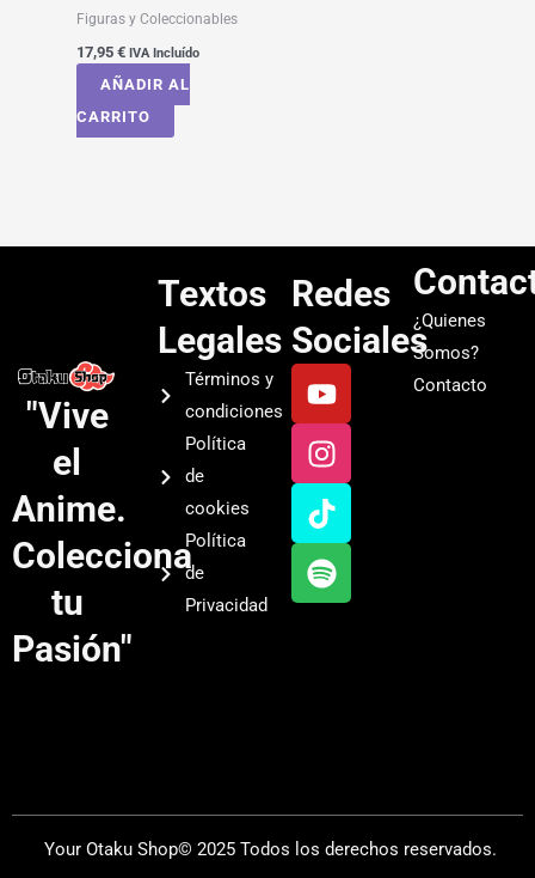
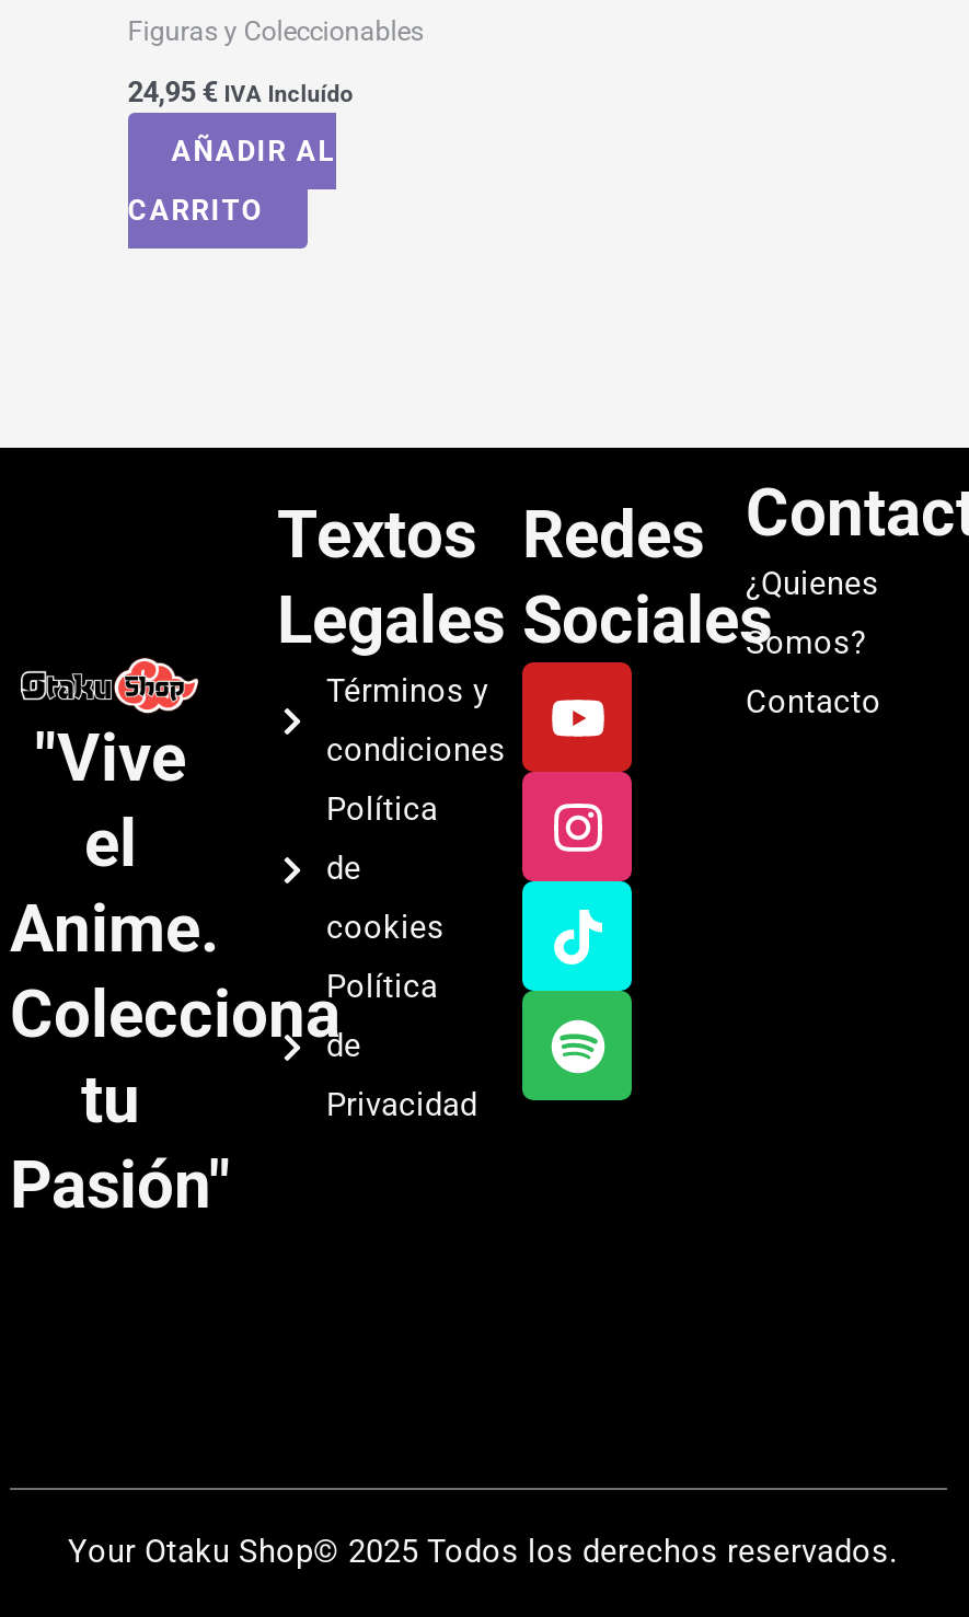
[76,43,199,61] 17,95 € IVA Incluído -> [128,76,353,109] 24,95 € IVA Incluído

